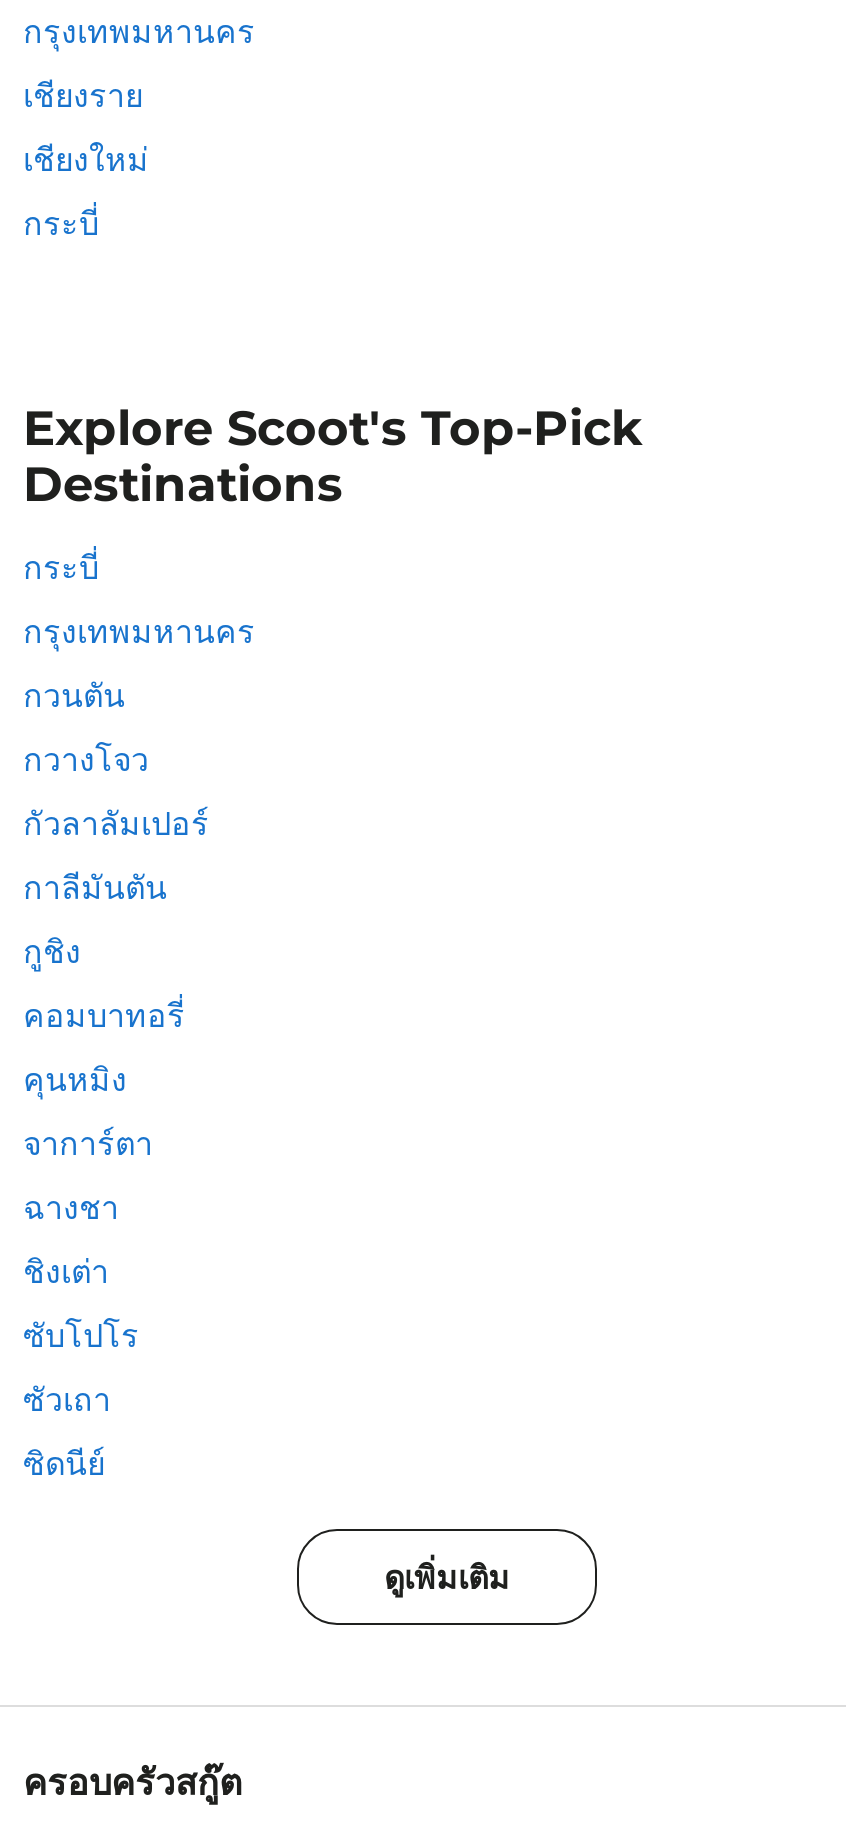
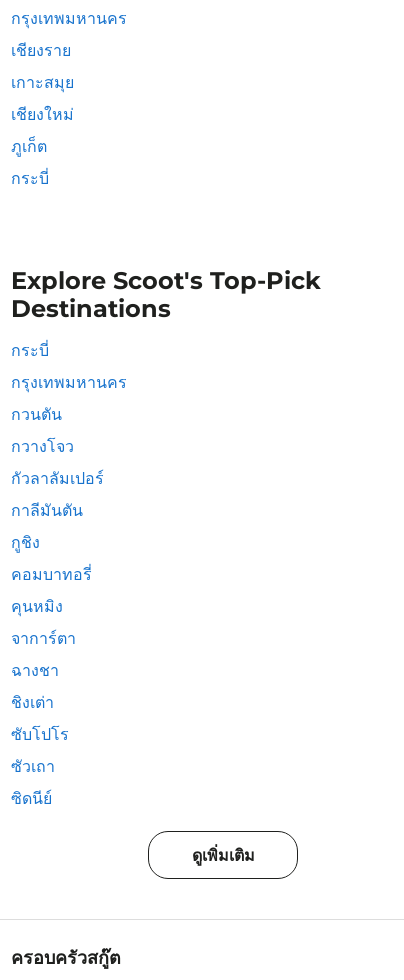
none -> [11,73,74,92] เกาะสมุย
none -> [11,137,47,156] ภูเก็ต

